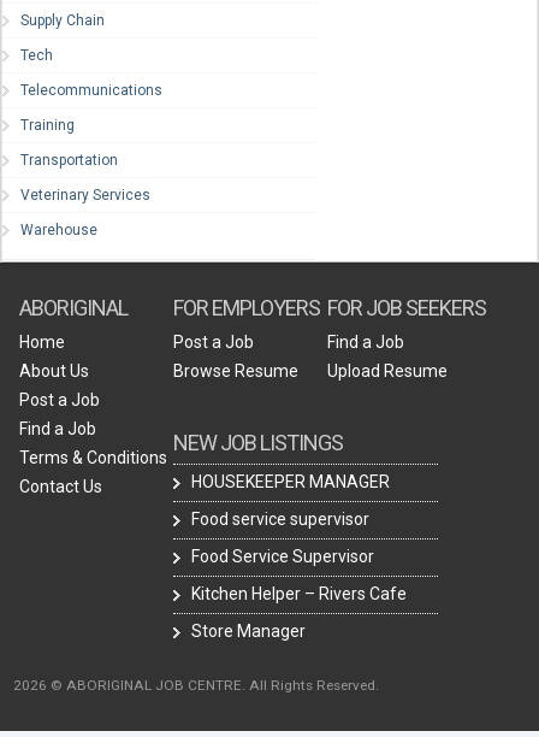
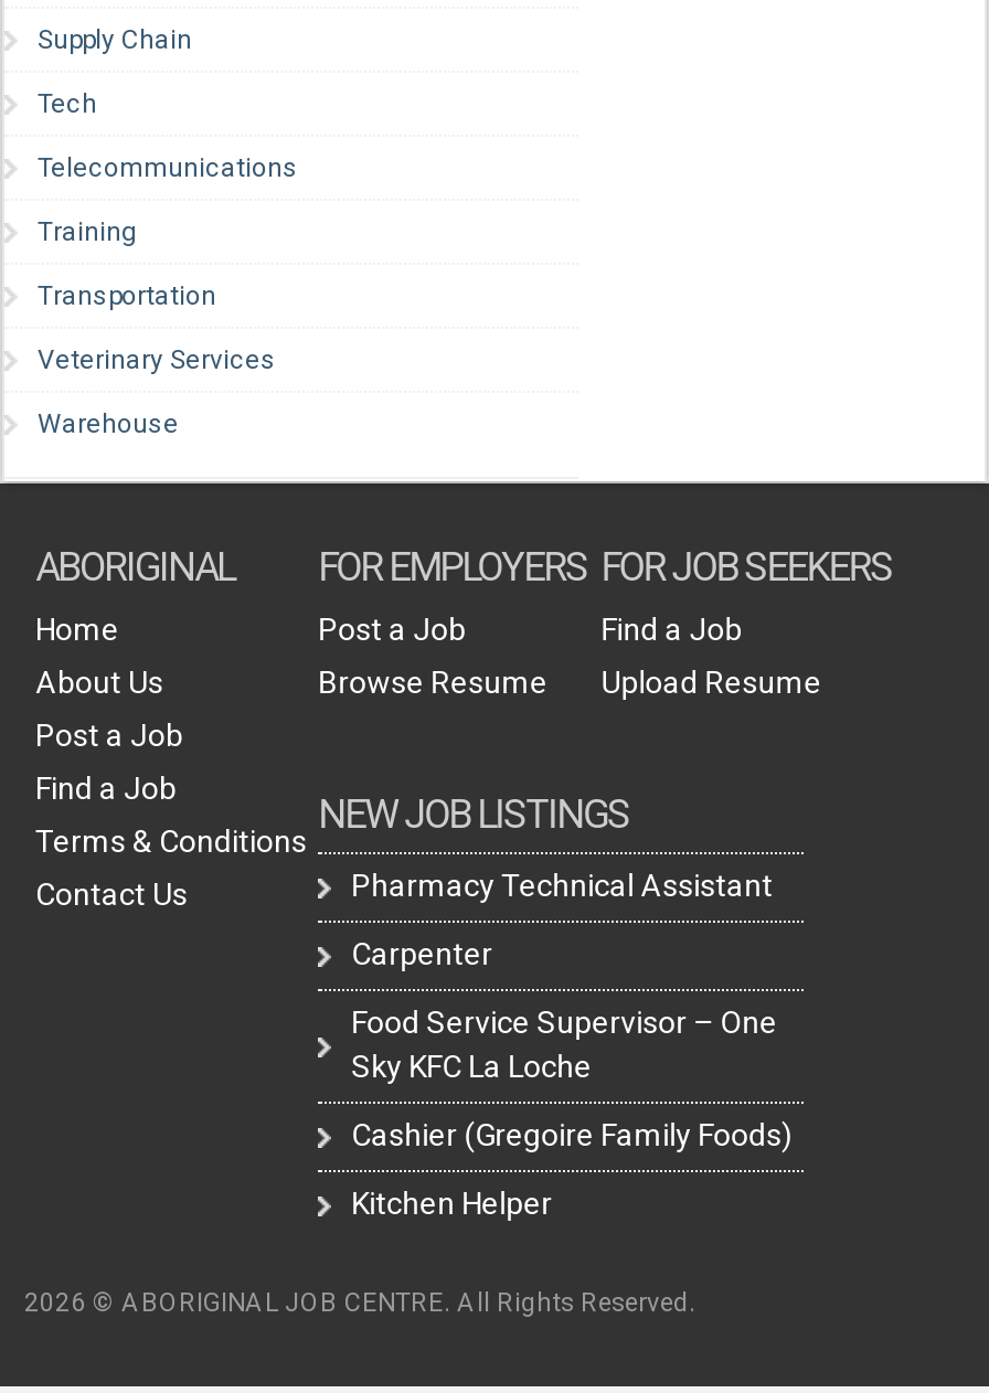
[191,472,390,491] HOUSEKEEPER MANAGER -> [351,868,773,903] Pharmacy Technical Assistant
[191,509,369,529] Food service supervisor -> [351,936,493,971] Carpenter
[191,547,374,566] Food Service Supervisor -> [351,1004,777,1084] Food Service Supervisor – One | Sky KFC La Loche
[191,584,407,603] Kitchen Helper – Rivers Cafe -> [351,1117,793,1152] Cashier (Gregoire Family Foods)
[191,621,306,641] Store Manager -> [351,1185,552,1221] Kitchen Helper

